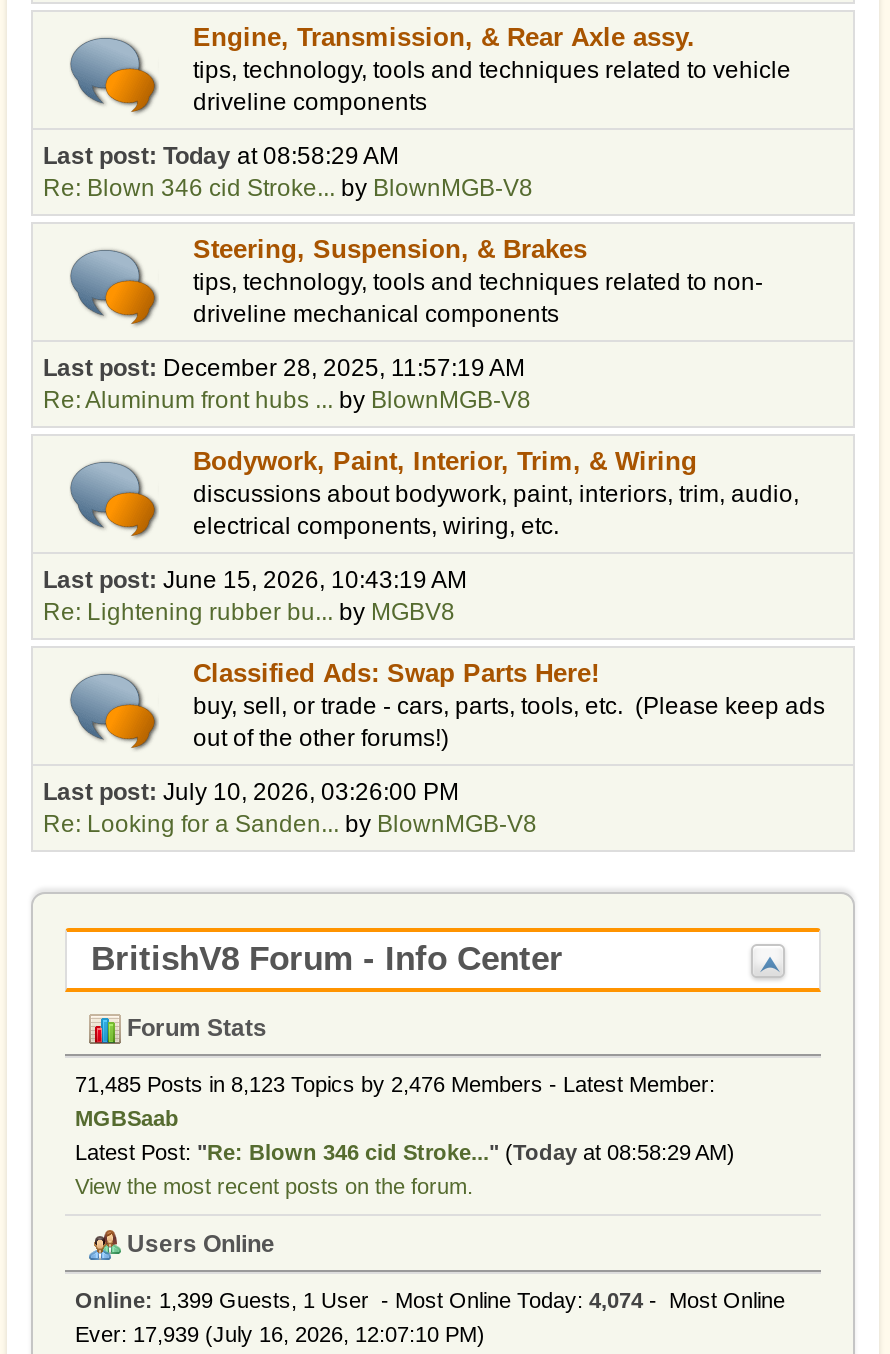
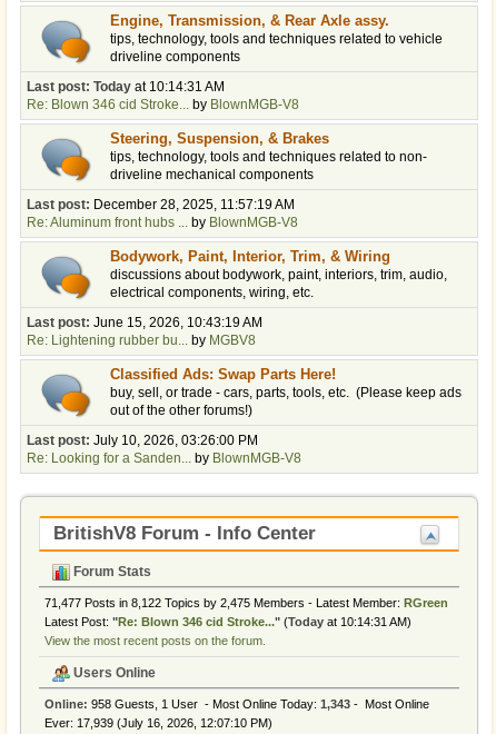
[43,143,399,171] Last post: Today at 08:58:29 AM -> [27,79,225,95] Last post: Today at 10:14:31 AM
[75,1073,735,1165] 71,485 Posts in 8,123 Topics by 2,476 Members - Latest Member: | MGBSaab | Latest Post: "Re: Blown 346 cid Stroke..." (Today at 08:58:29 AM) -> [44,596,448,629] 71,477 Posts in 8,122 Topics by 2,475 Members - Latest Member: RGreen | Latest Post: "Re: Blown 346 cid Stroke..." (Today at 10:14:31 AM)
[75,1288,785,1312] Online: 1,399 Guests, 1 User - Most Online Today: 4,074 - Most Online -> [44,697,429,711] Online: 958 Guests, 1 User - Most Online Today: 1,343 - Most Online

